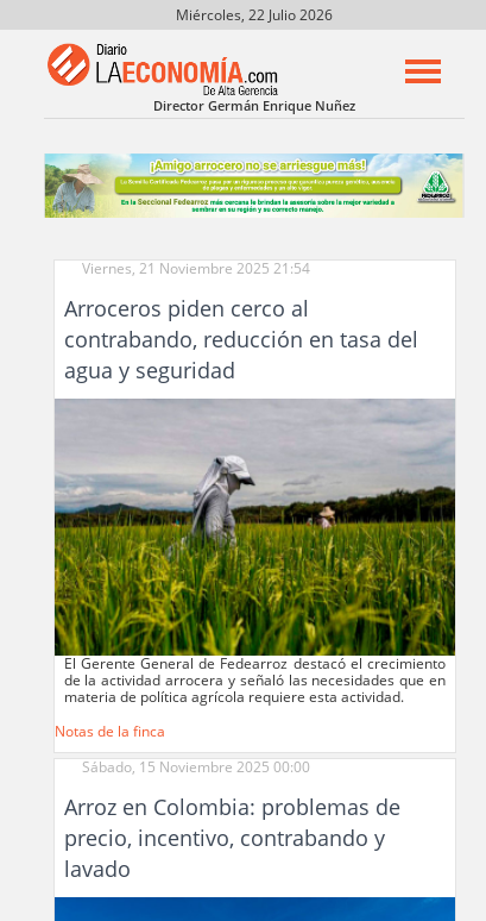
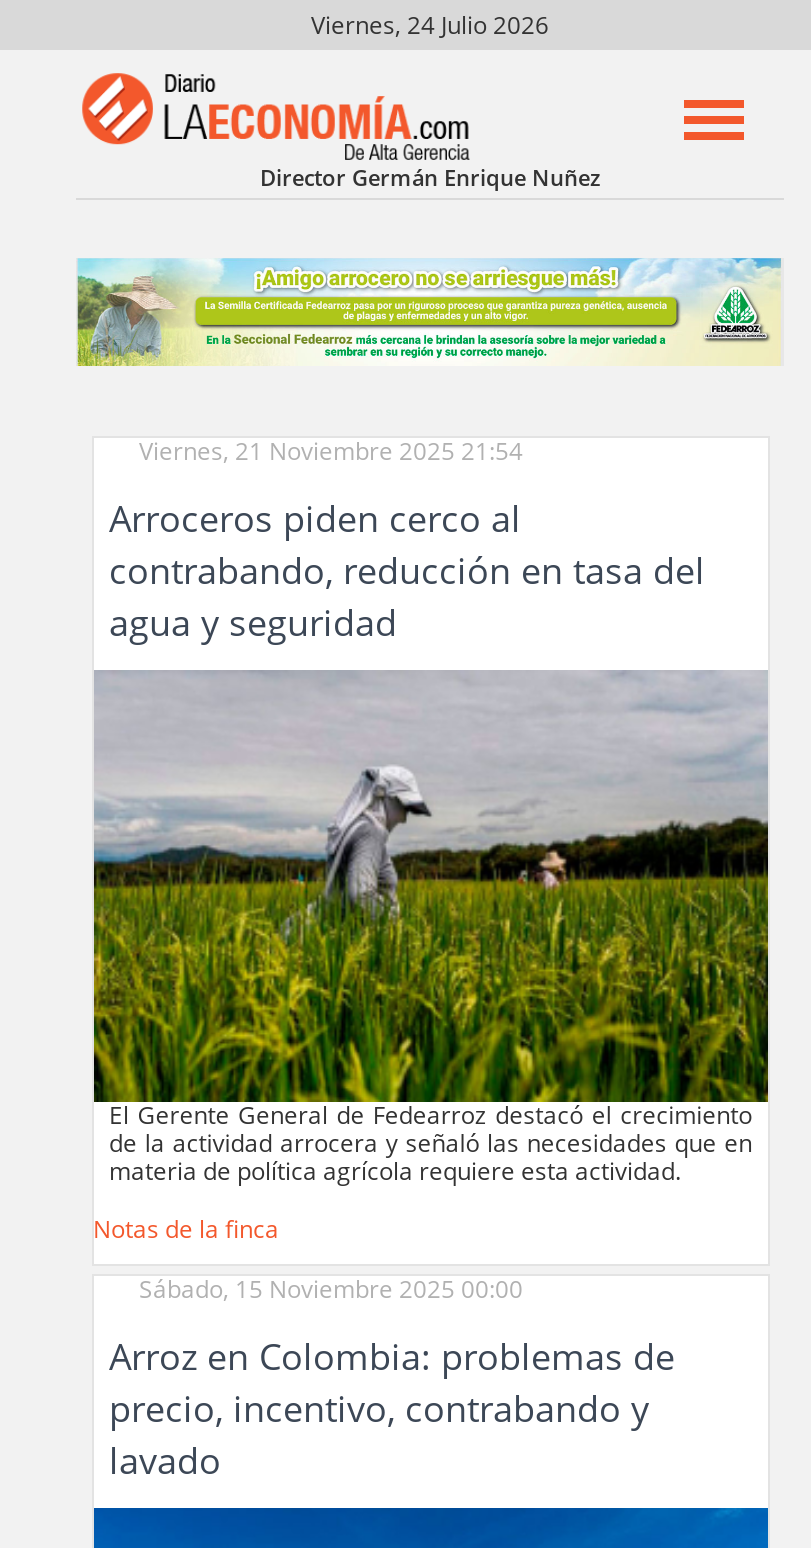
[176,5,333,25] Miércoles, 22 Julio 2026 -> [311,8,549,42] Viernes, 24 Julio 2026

